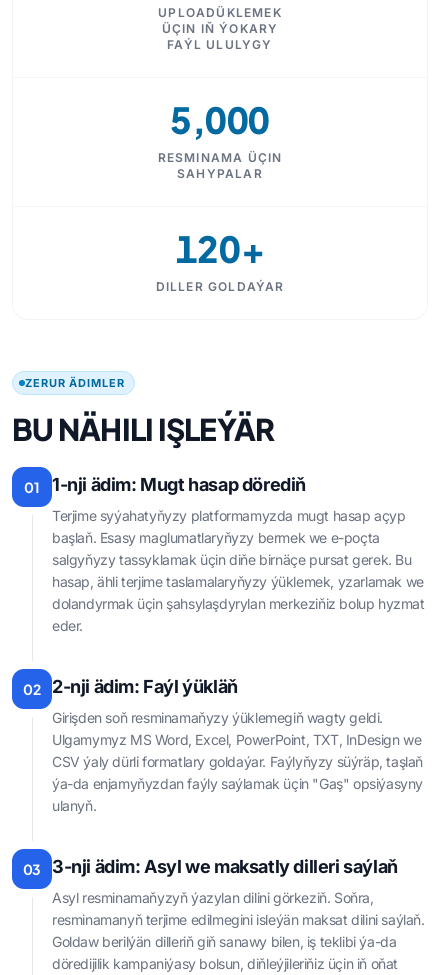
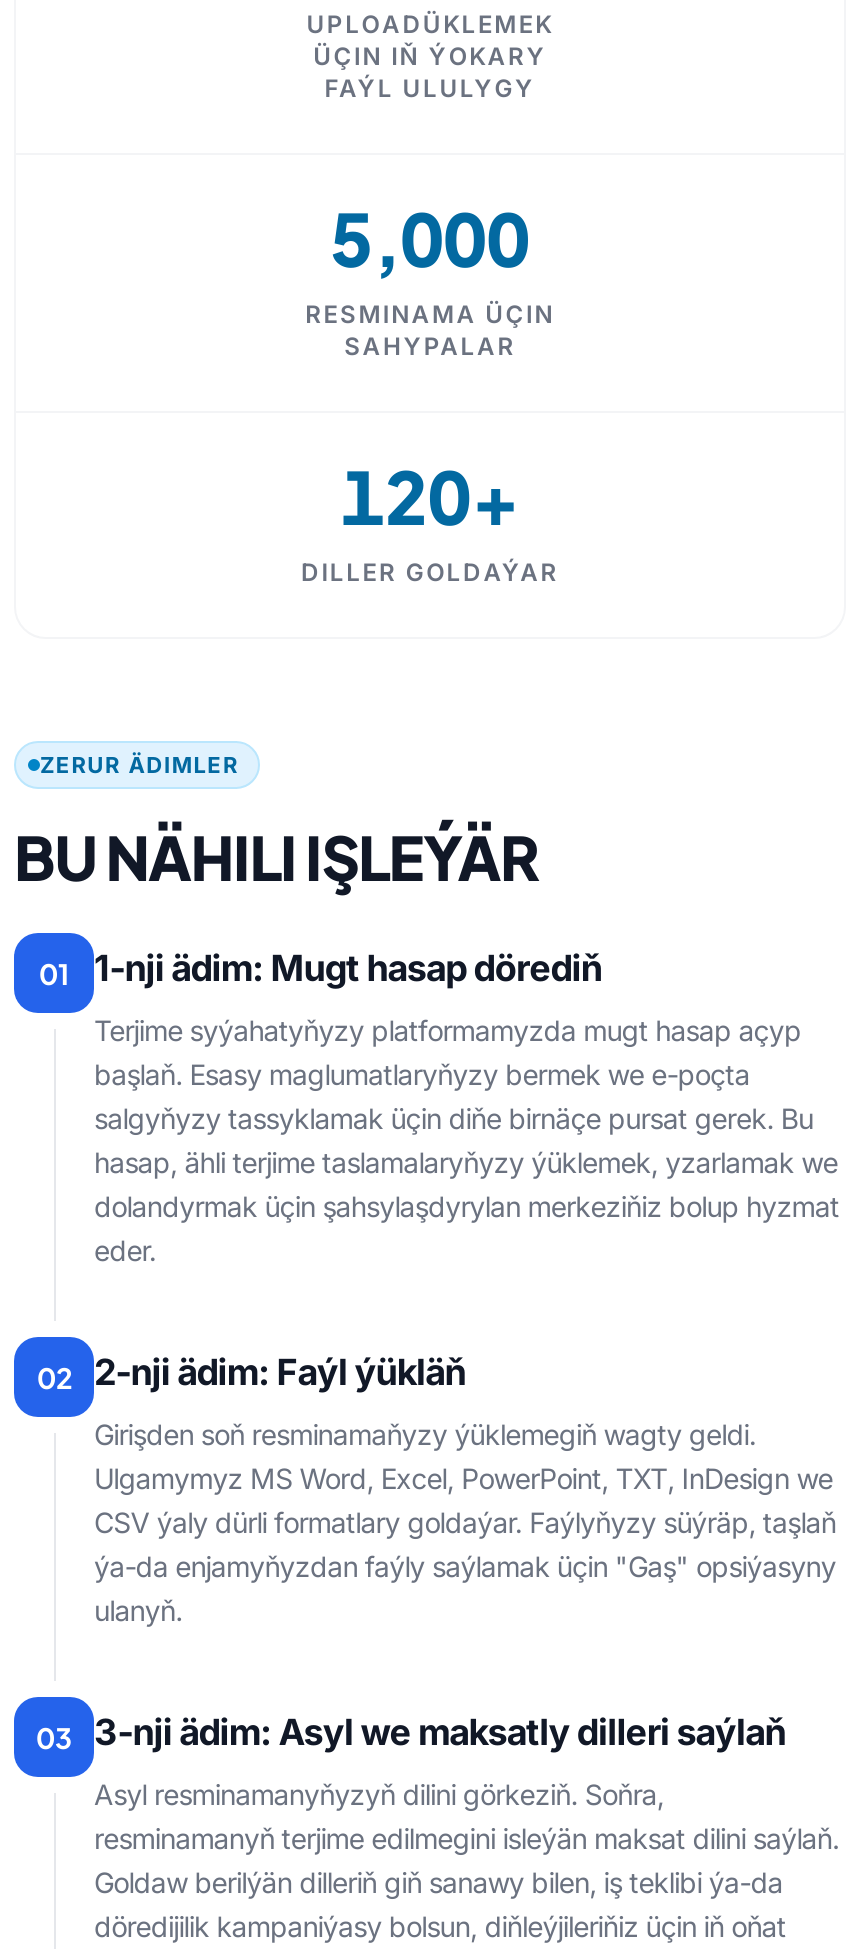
[52,889,374,906] Asyl resminamaňyzyň ýazylan dilini görkeziň. Soňra, -> [94,1777,664,1811] Asyl resminamanyňyzyň dilini görkeziň. Soňra,

